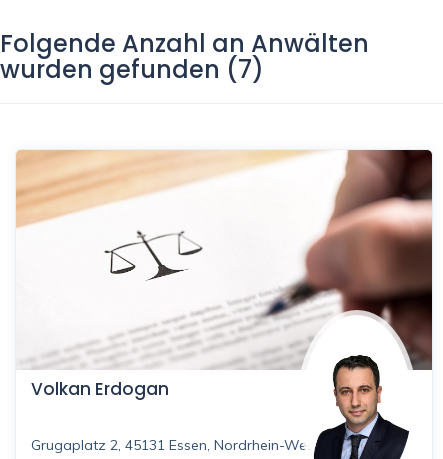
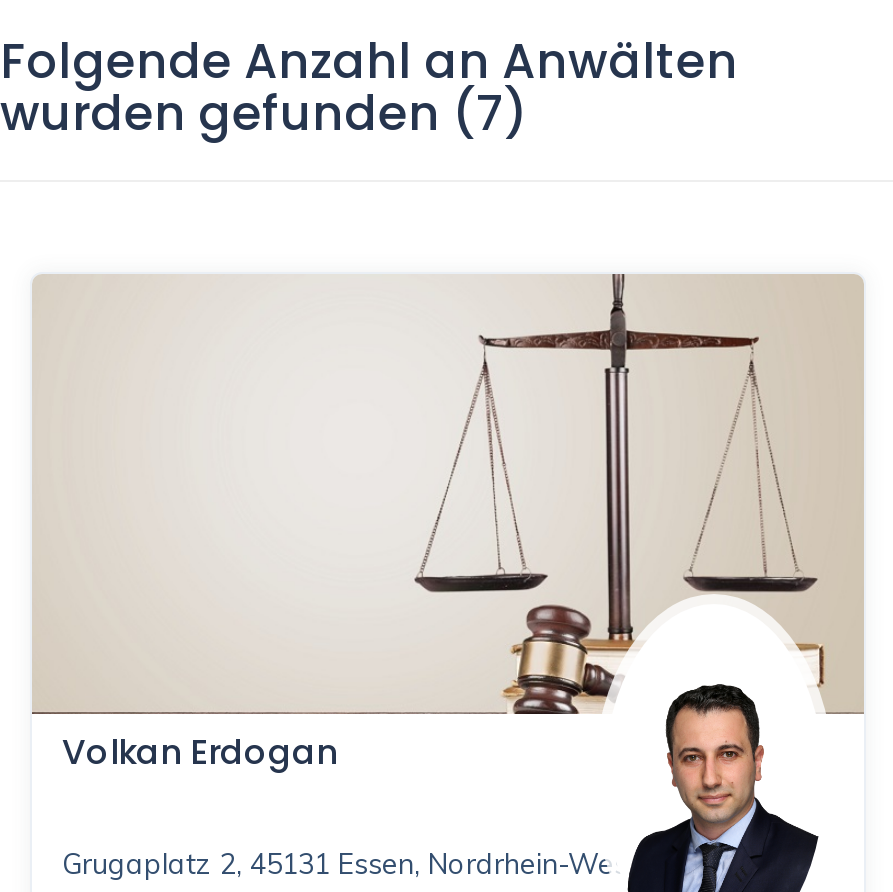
[16,149,433,370] [image] -> [32,274,864,716] [image]

